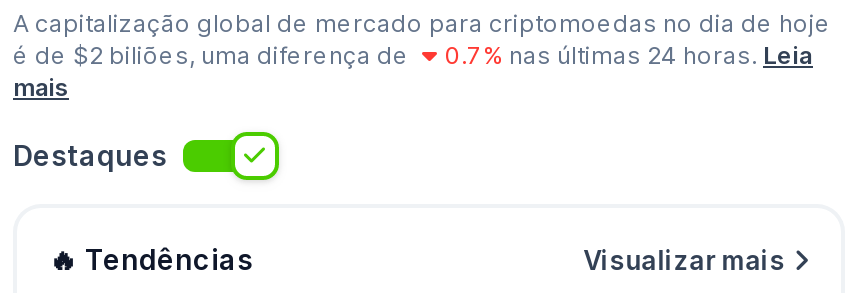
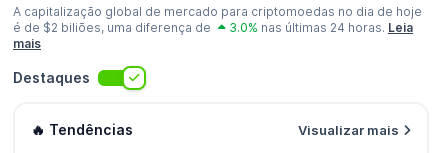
[445,40,813,70] 0.7% nas últimas 24 horas. Leia -> [229,20,413,35] 3.0% nas últimas 24 horas. Leia

